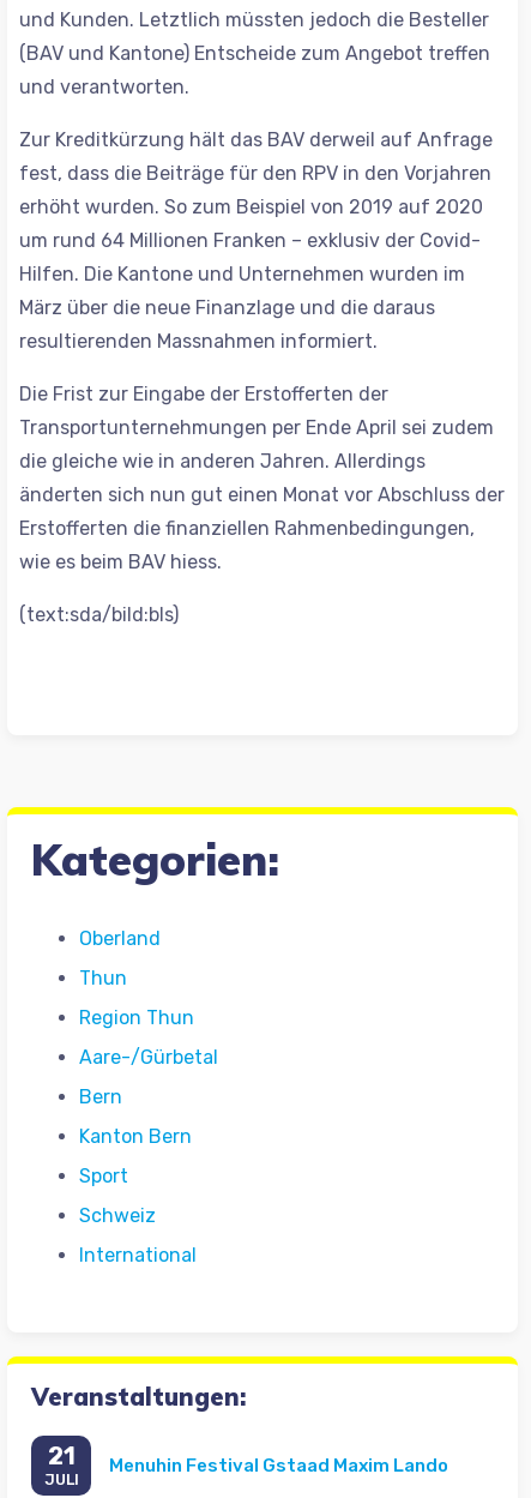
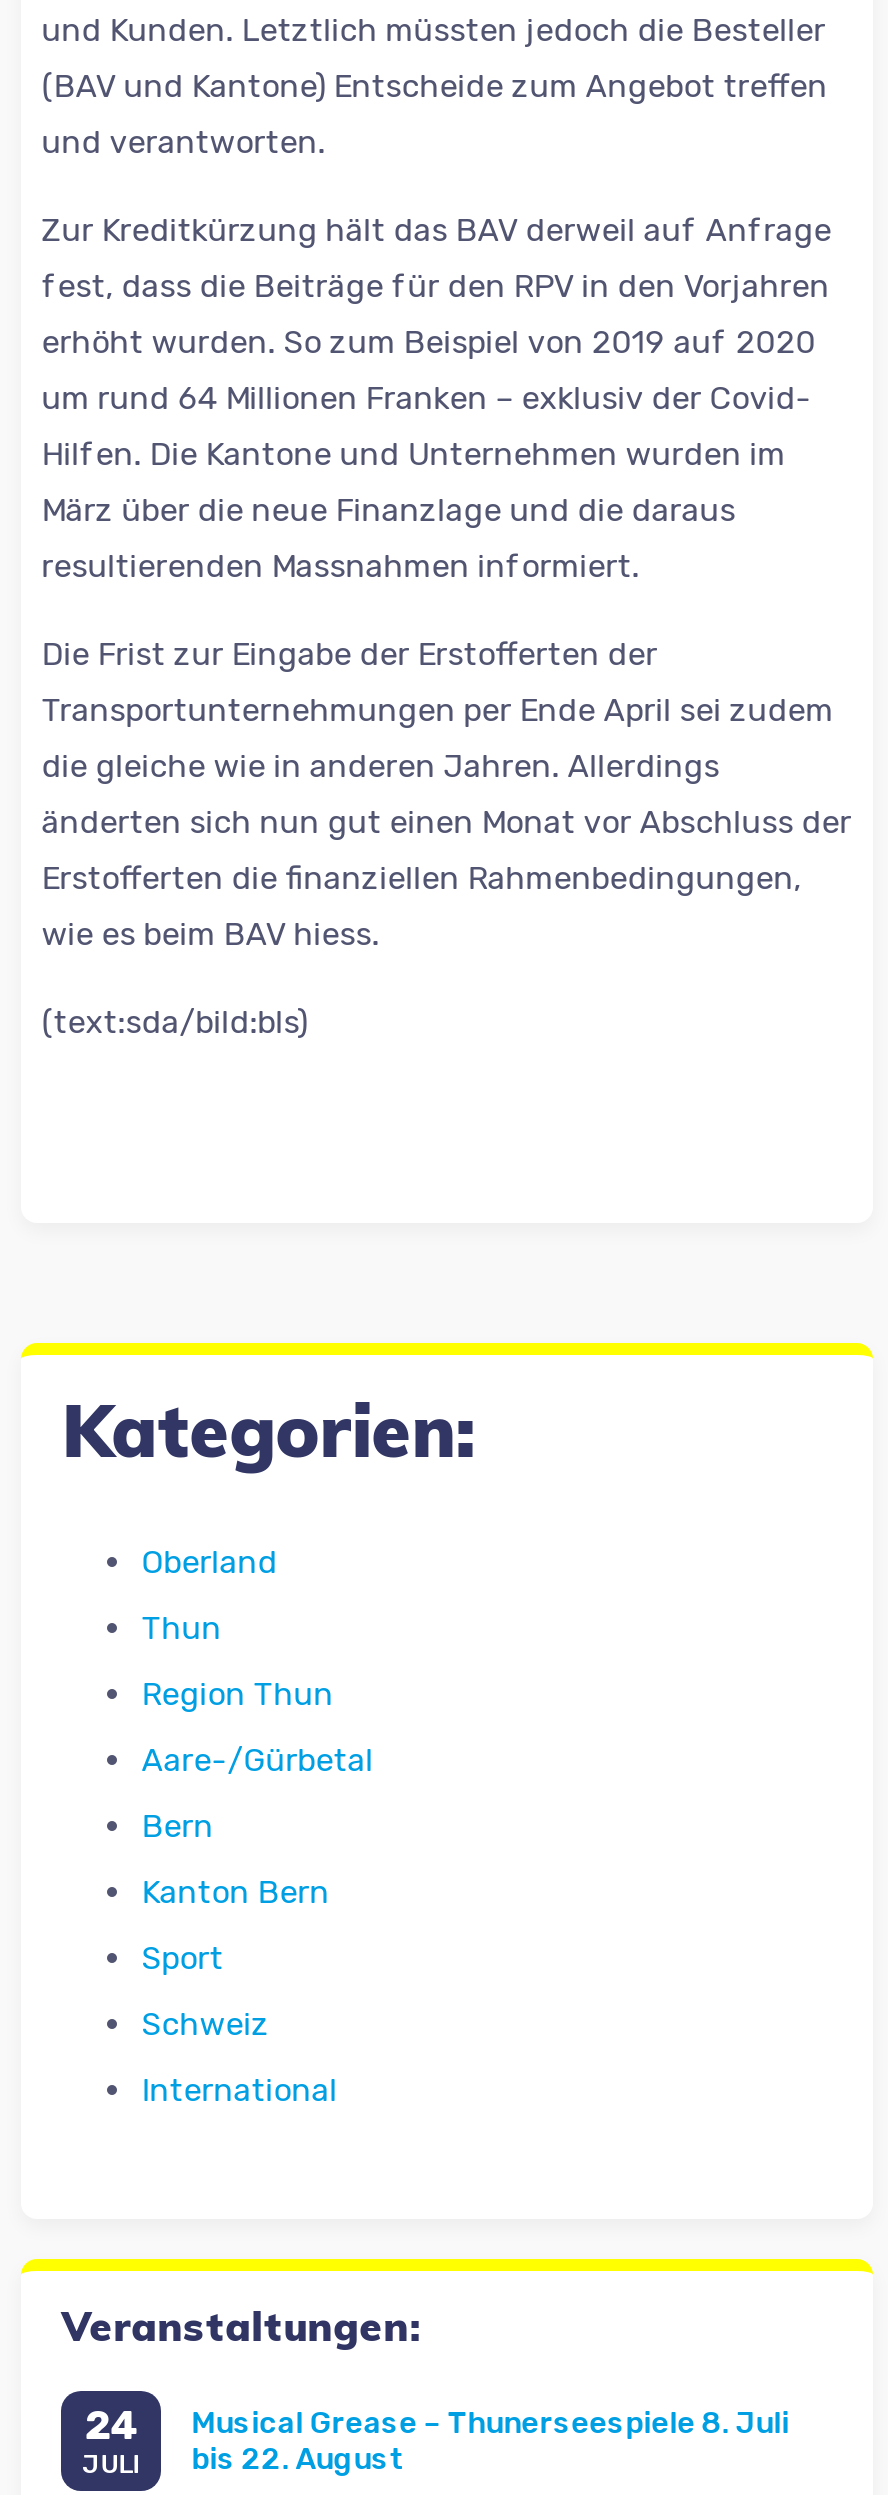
[48,1442,75,1471] 21 -> [84,2401,138,2449] 24
[109,1454,449,1476] Menuhin Festival Gstaad Maxim Lando -> [191,2404,789,2476] Musical Grease – Thunerseespiele 8. Juli | bis 22. August

